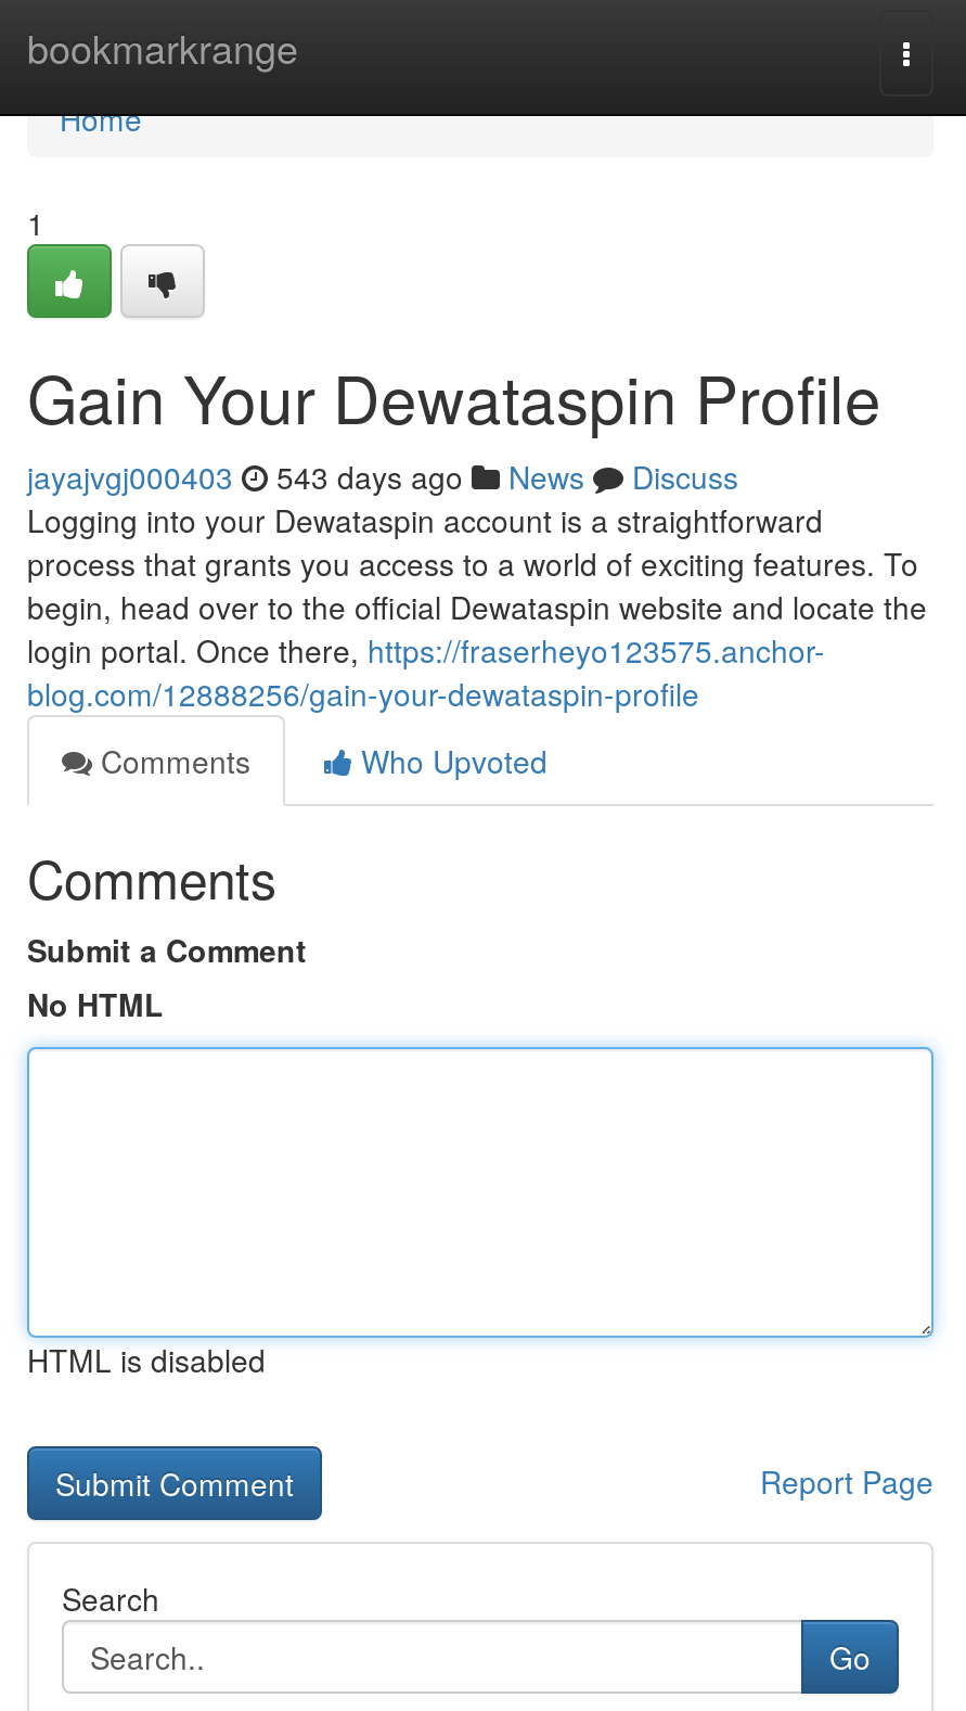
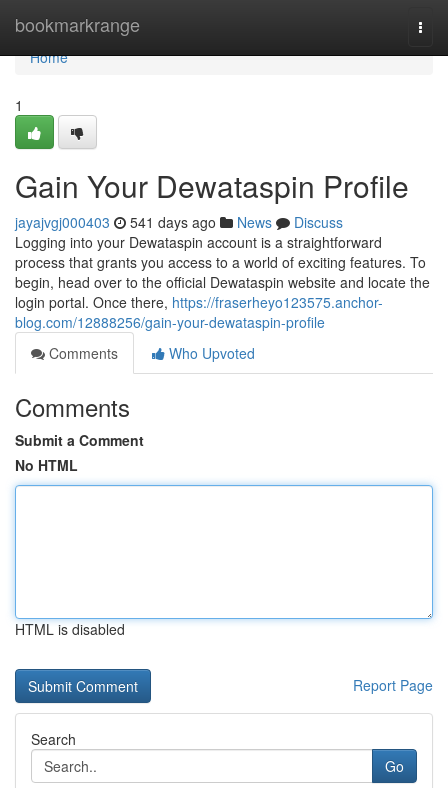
[27,455,738,498] jayajvgj000403 543 days ago News Discuss -> [15,212,343,232] jayajvgj000403 541 days ago News Discuss

